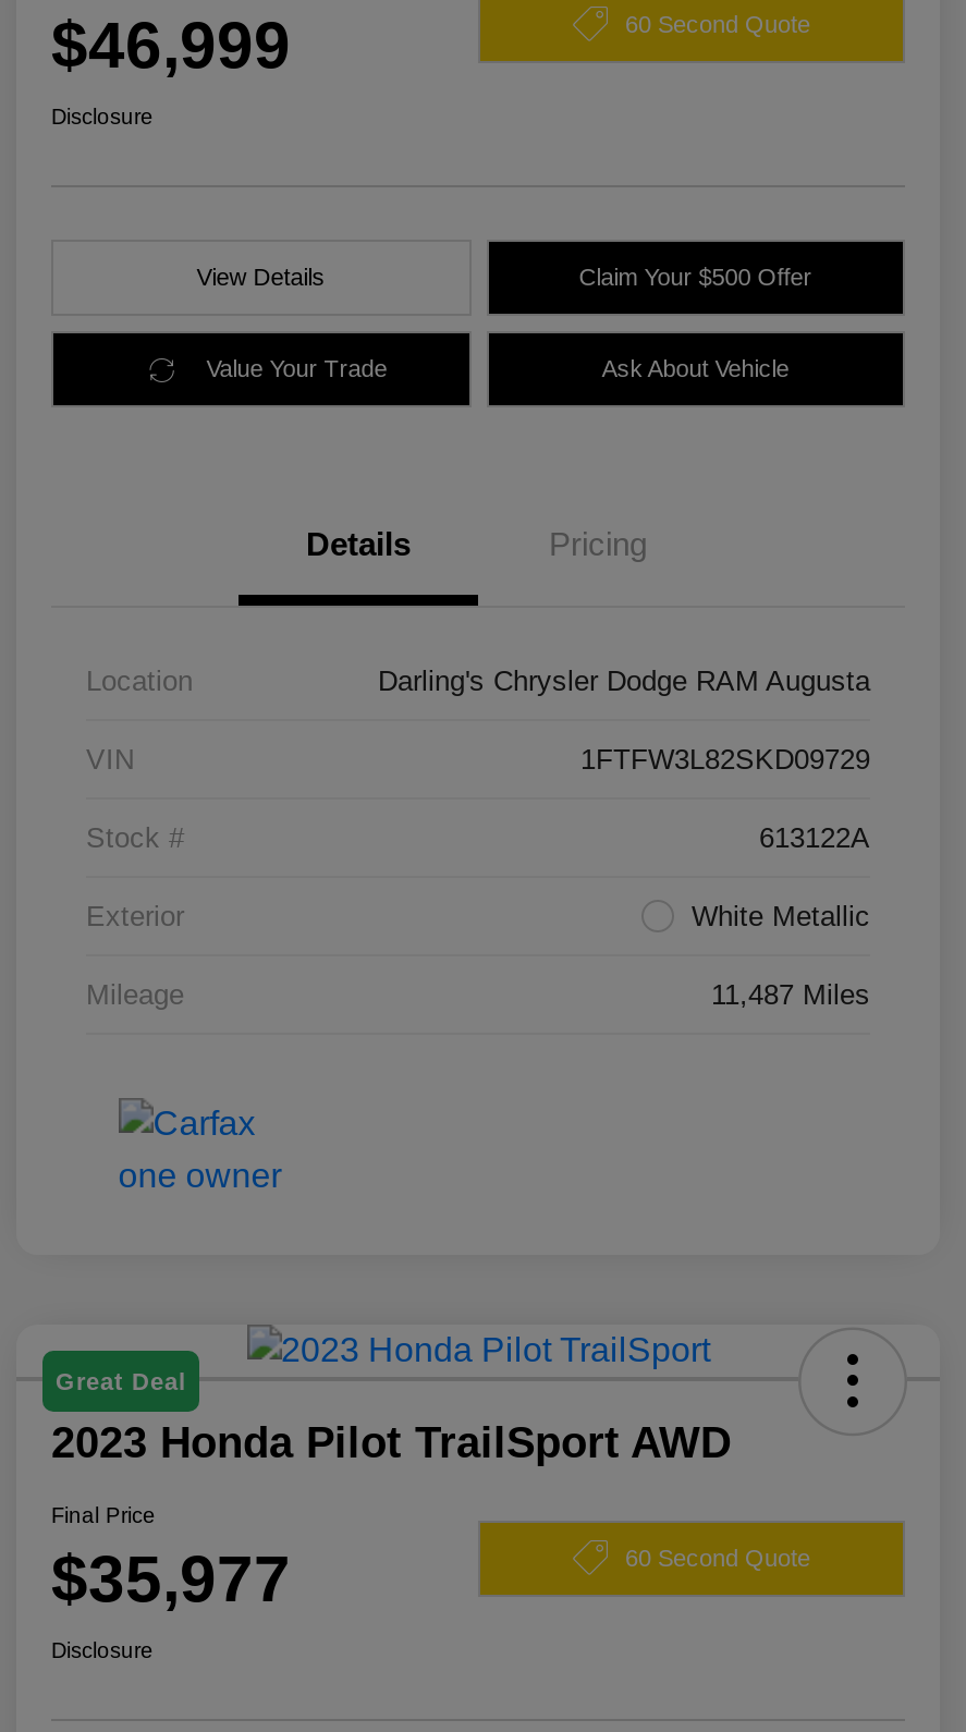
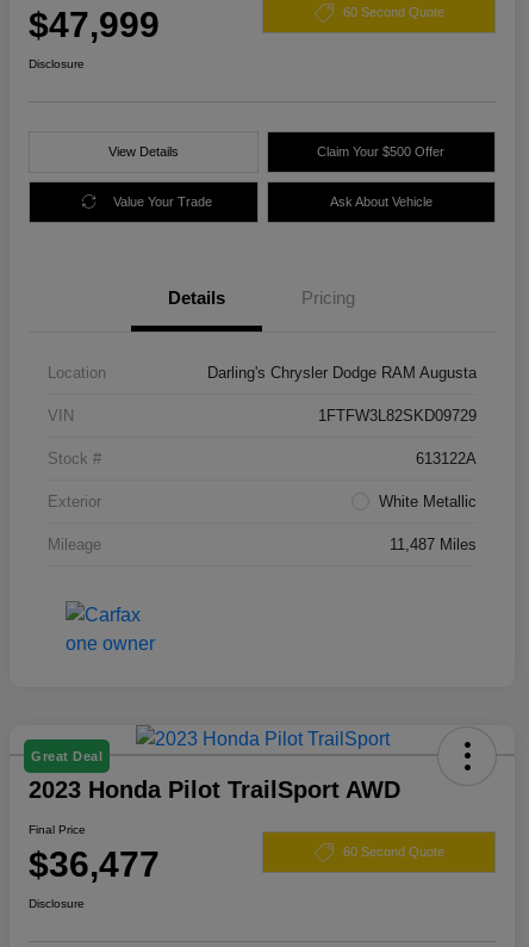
[51,8,291,80] $46,999 -> [29,5,160,44] $47,999
[51,1542,291,1614] $35,977 -> [29,844,160,884] $36,477

